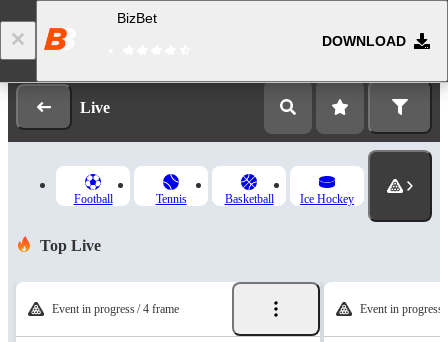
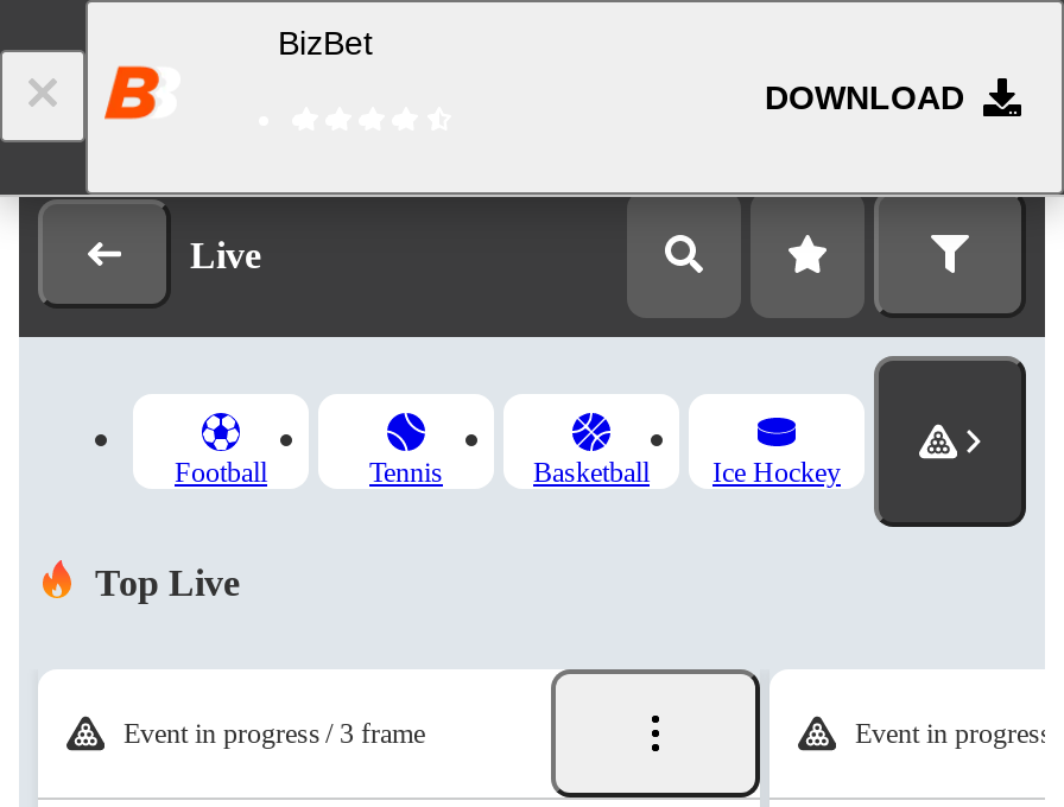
[52,302,179,316] Event in progress 4 frame -> [123,717,425,750] Event in progress 3 frame

